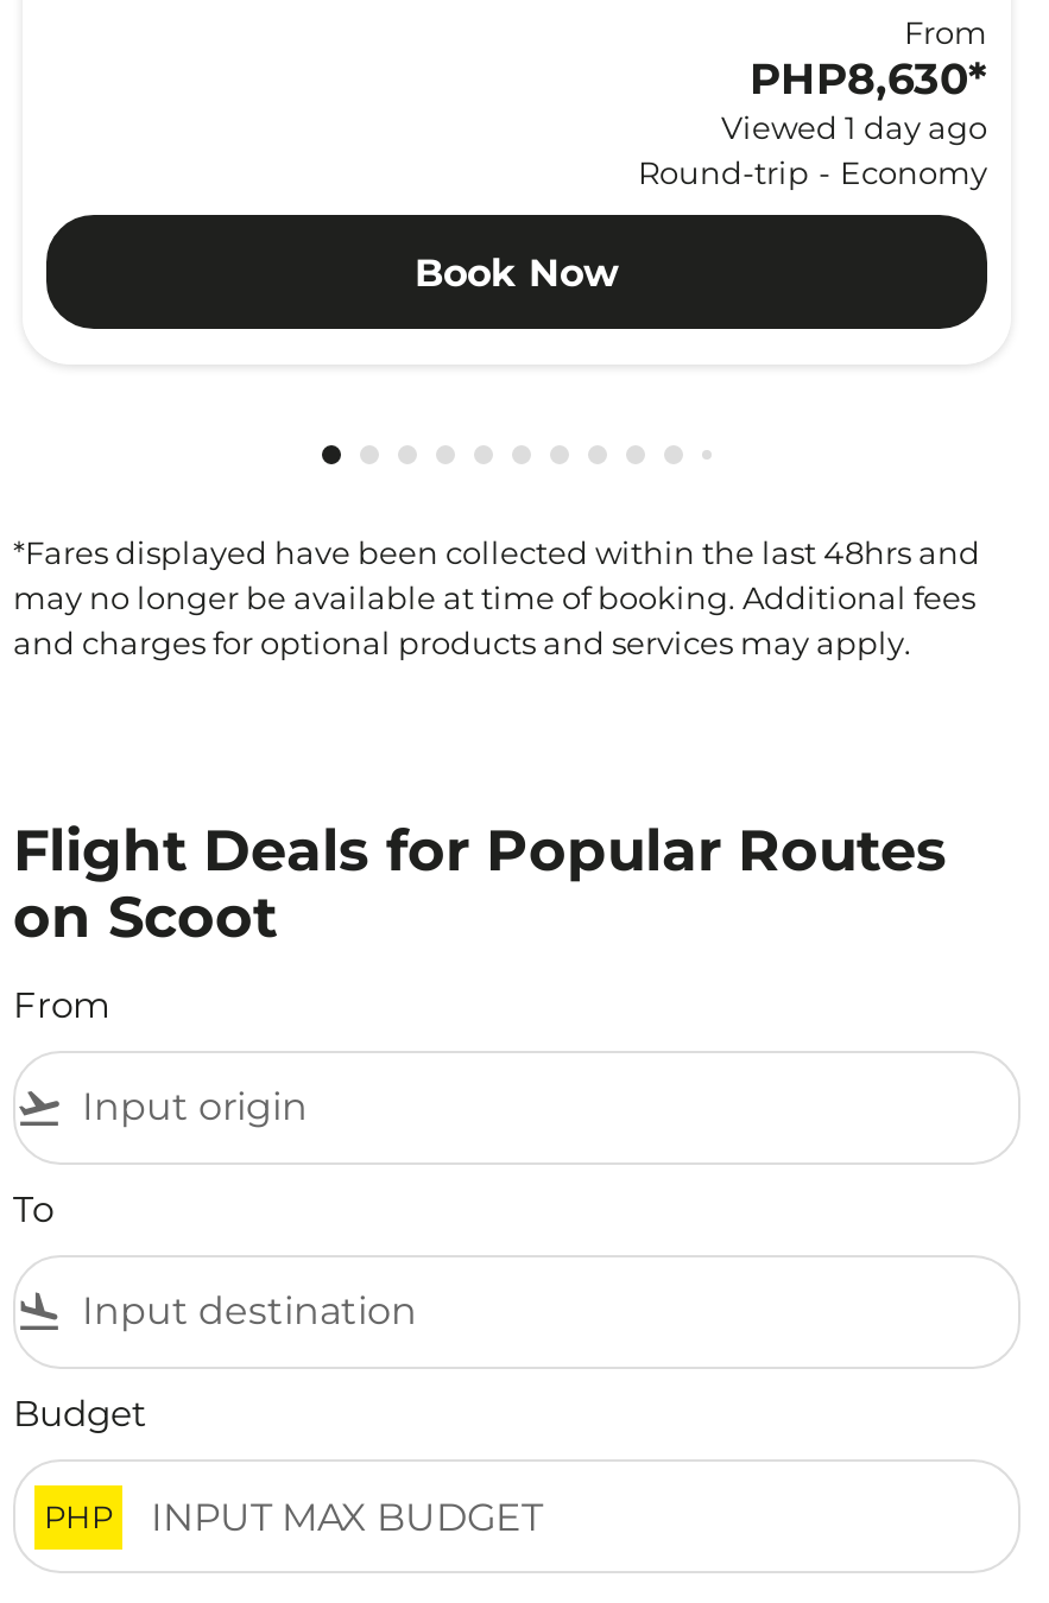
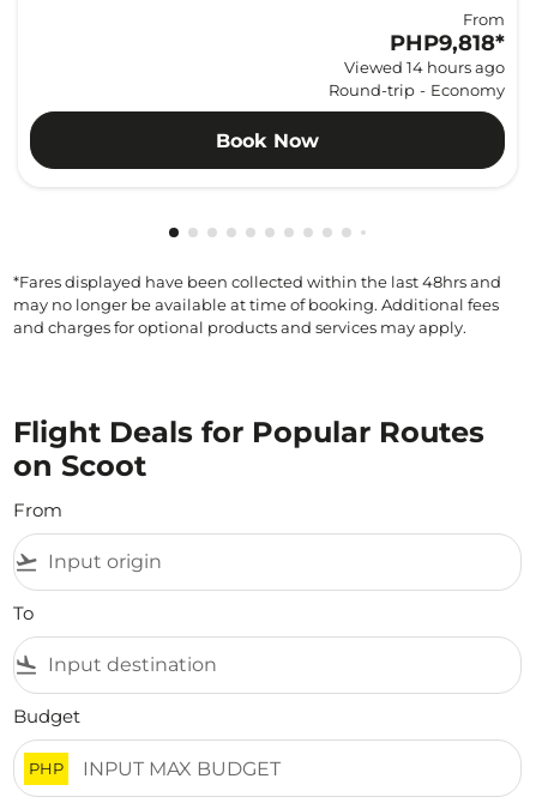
[721,53,987,146] PHP8,630* | Viewed 1 day ago -> [344,30,505,77] PHP9,818* | Viewed 14 hours ago

